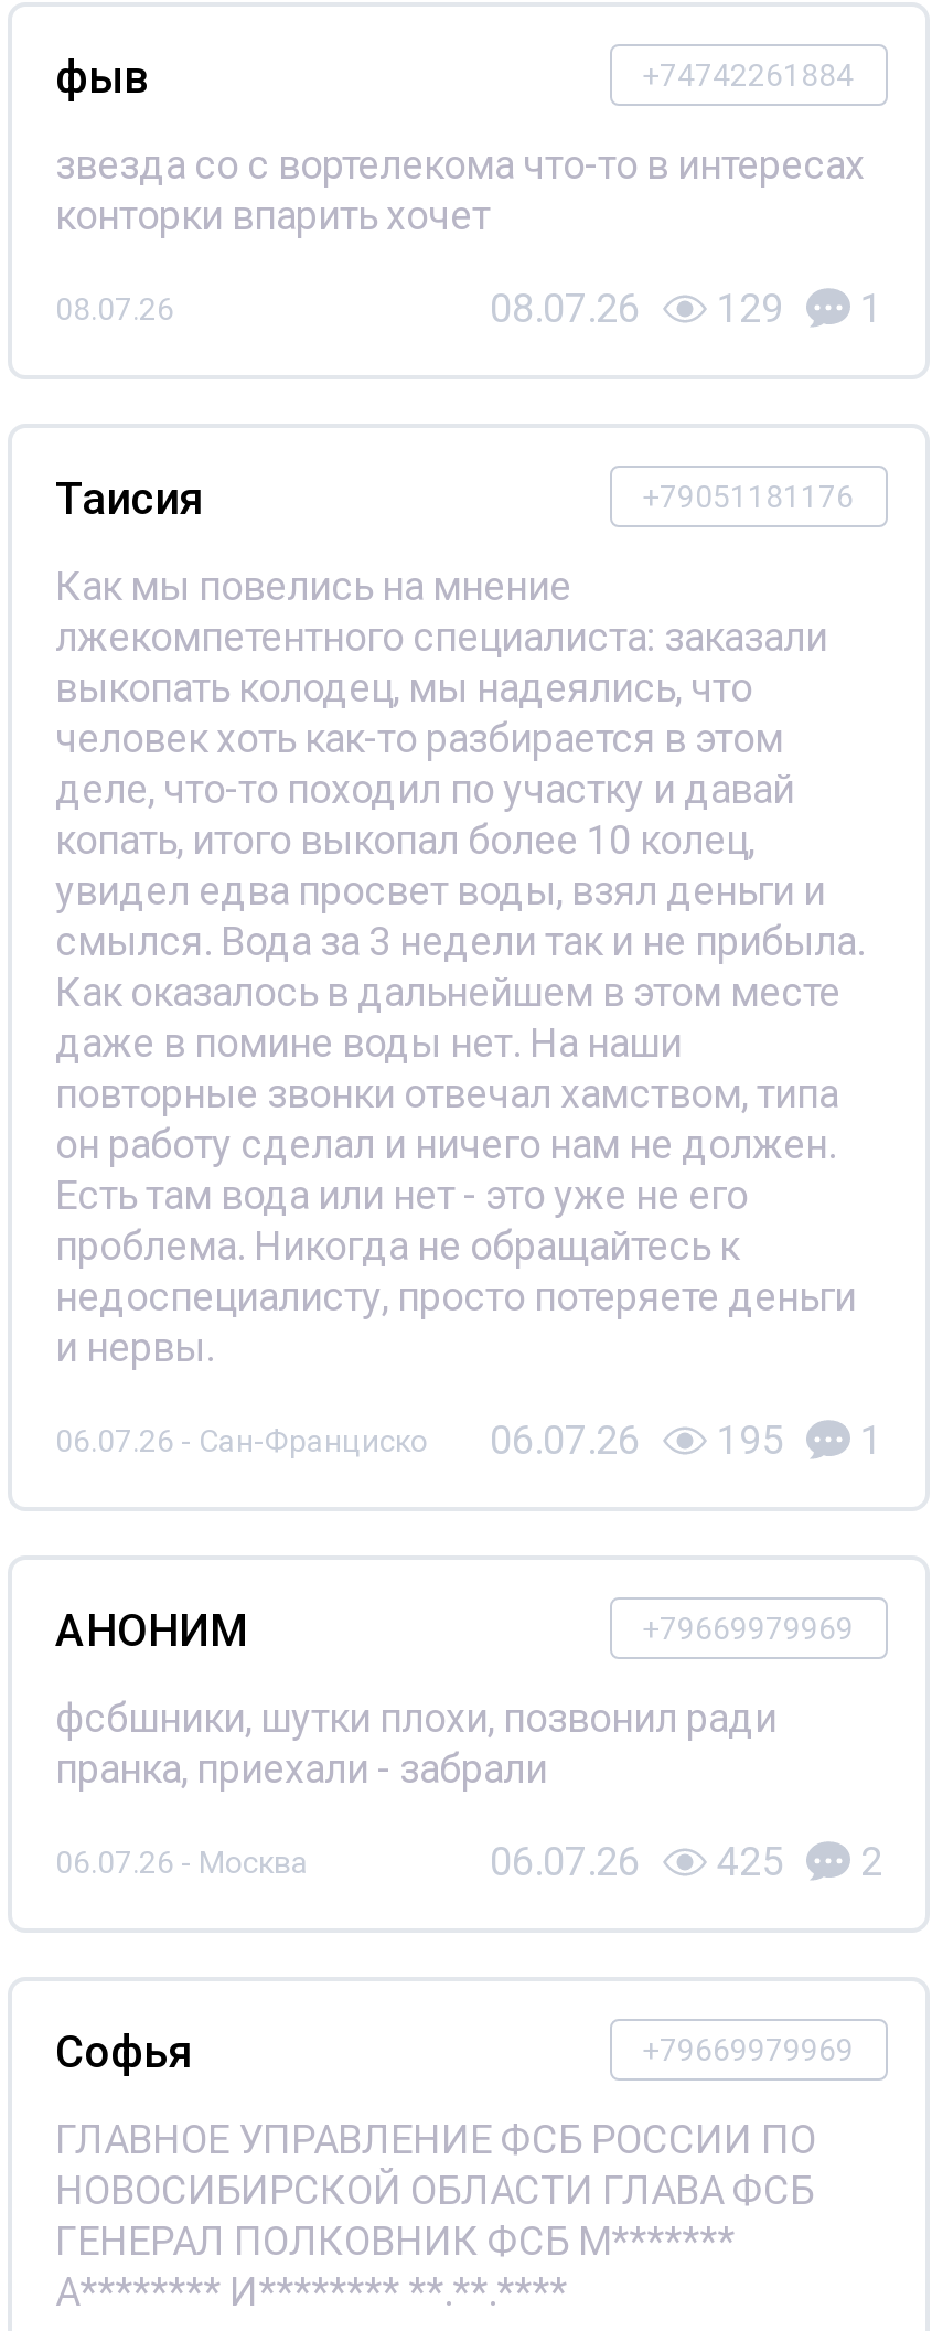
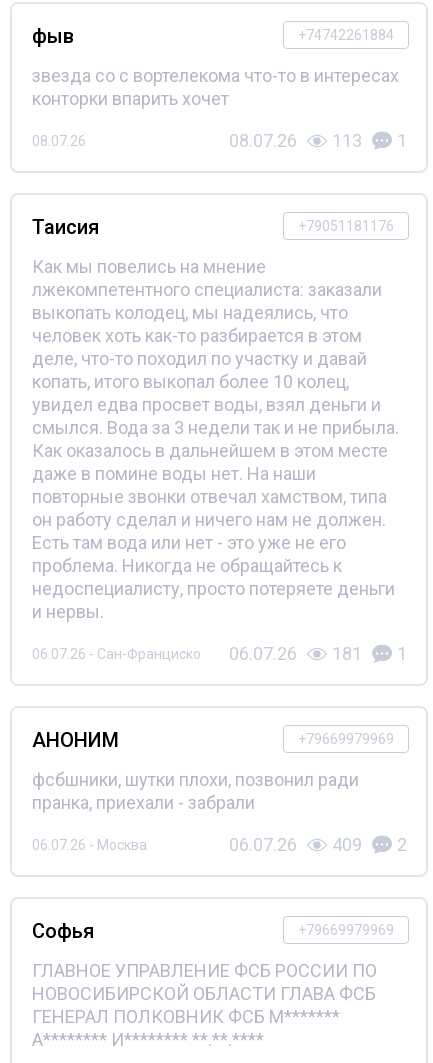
[490,286,882,332] 08.07.26 129 1 -> [228,130,406,151] 08.07.26 113 1
[55,1418,882,1464] 06.07.26 - Сан-Франциско 06.07.26 195 1 -> [31,643,406,664] 06.07.26 - Сан-Франциско 06.07.26 181 1
[490,1839,882,1885] 06.07.26 425 2 -> [228,834,406,855] 06.07.26 409 2

